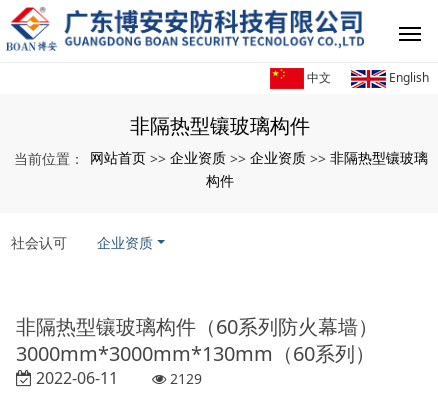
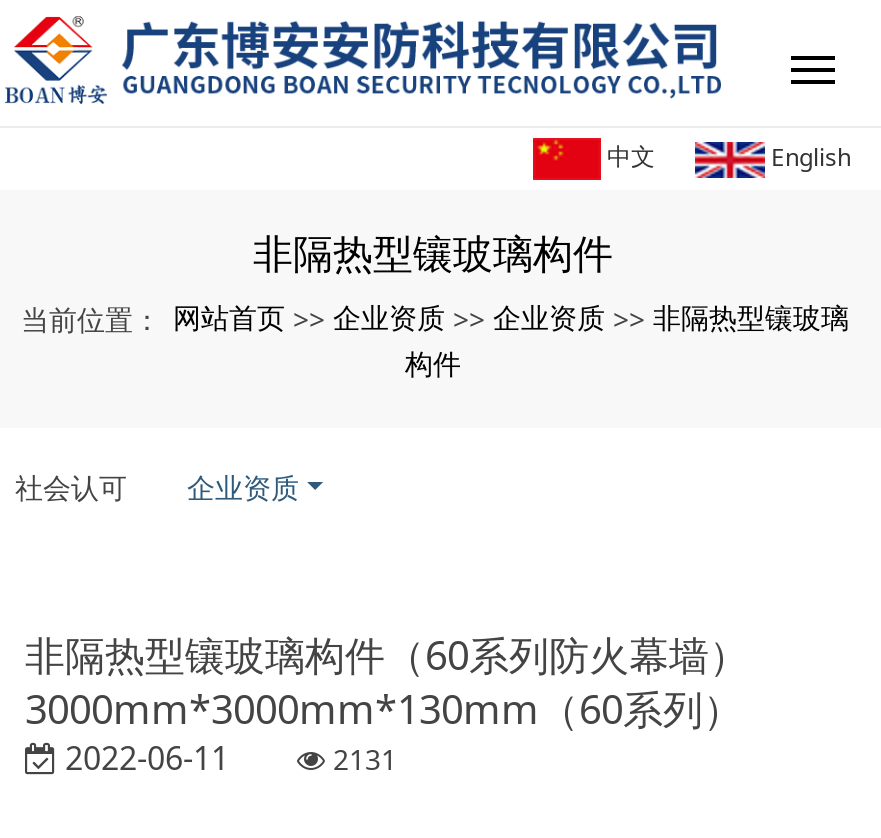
[166,369,202,388] 2129 -> [325,740,397,778] 2131

